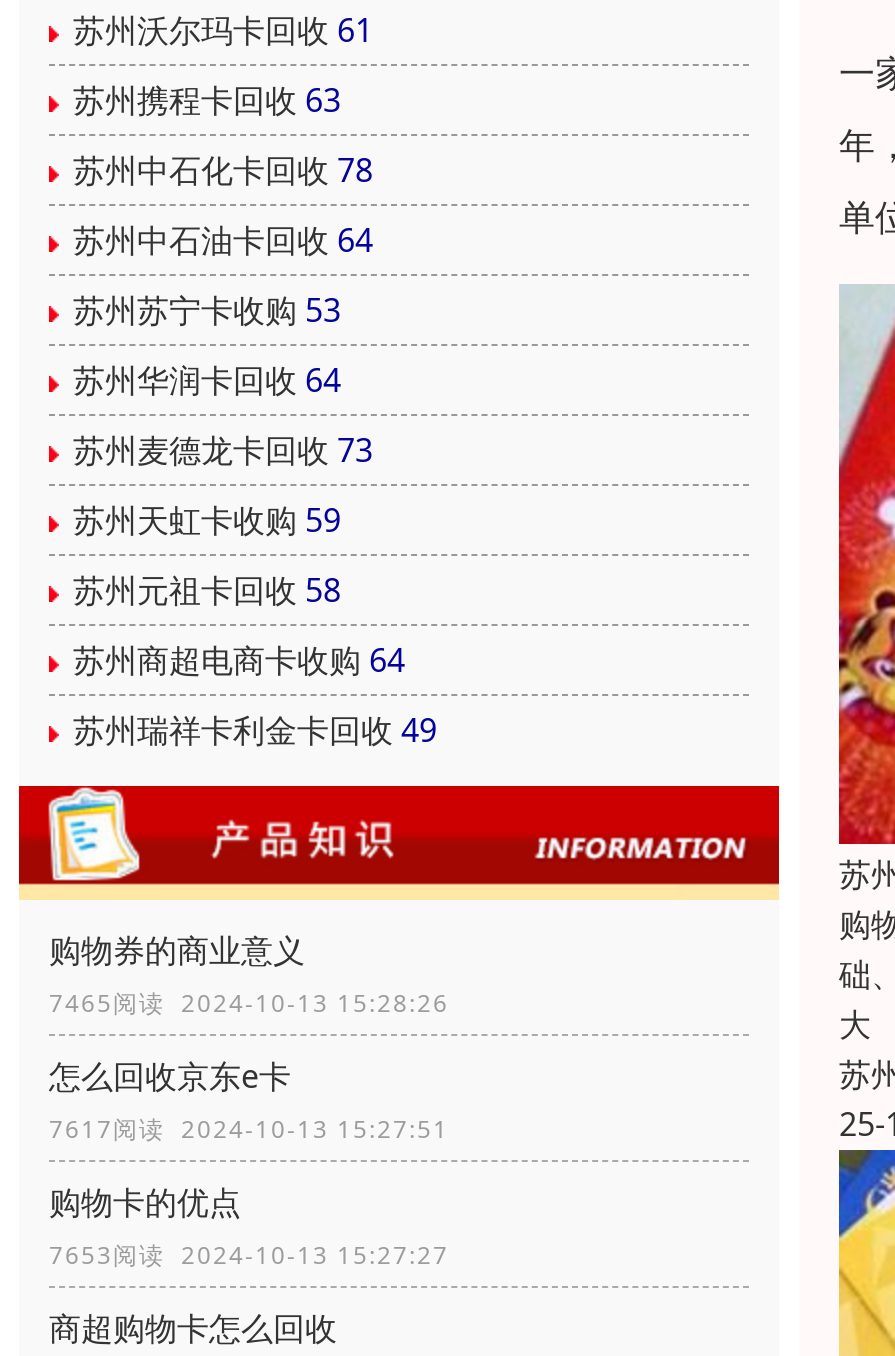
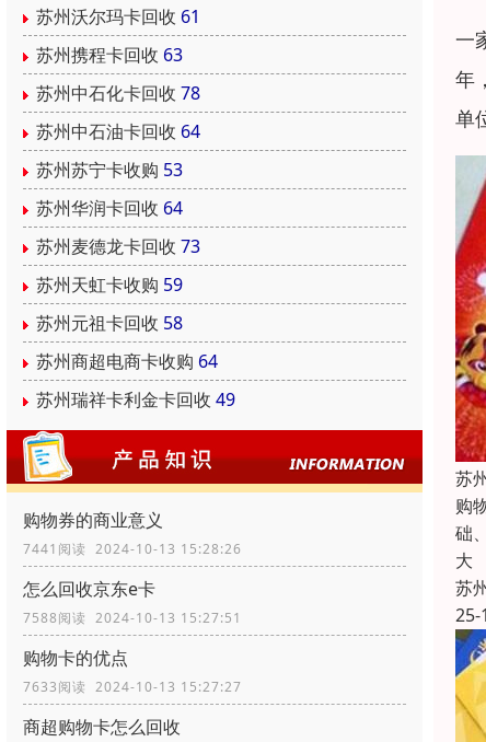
[49,985,449,1019] 7465阅读 2024-10-13 15:28:26 -> [23,539,242,558] 7441阅读 2024-10-13 15:28:26
[49,1111,449,1145] 7617阅读 2024-10-13 15:27:51 -> [23,608,242,627] 7588阅读 2024-10-13 15:27:51
[49,1237,449,1271] 7653阅读 2024-10-13 15:27:27 -> [23,677,242,696] 7633阅读 2024-10-13 15:27:27

